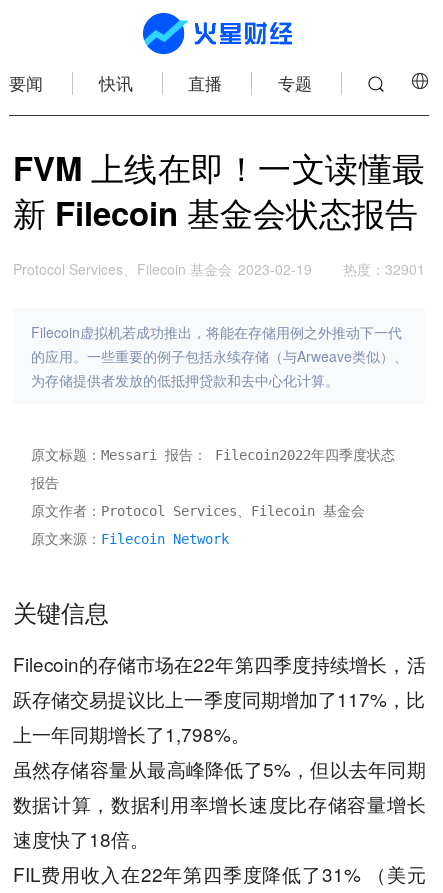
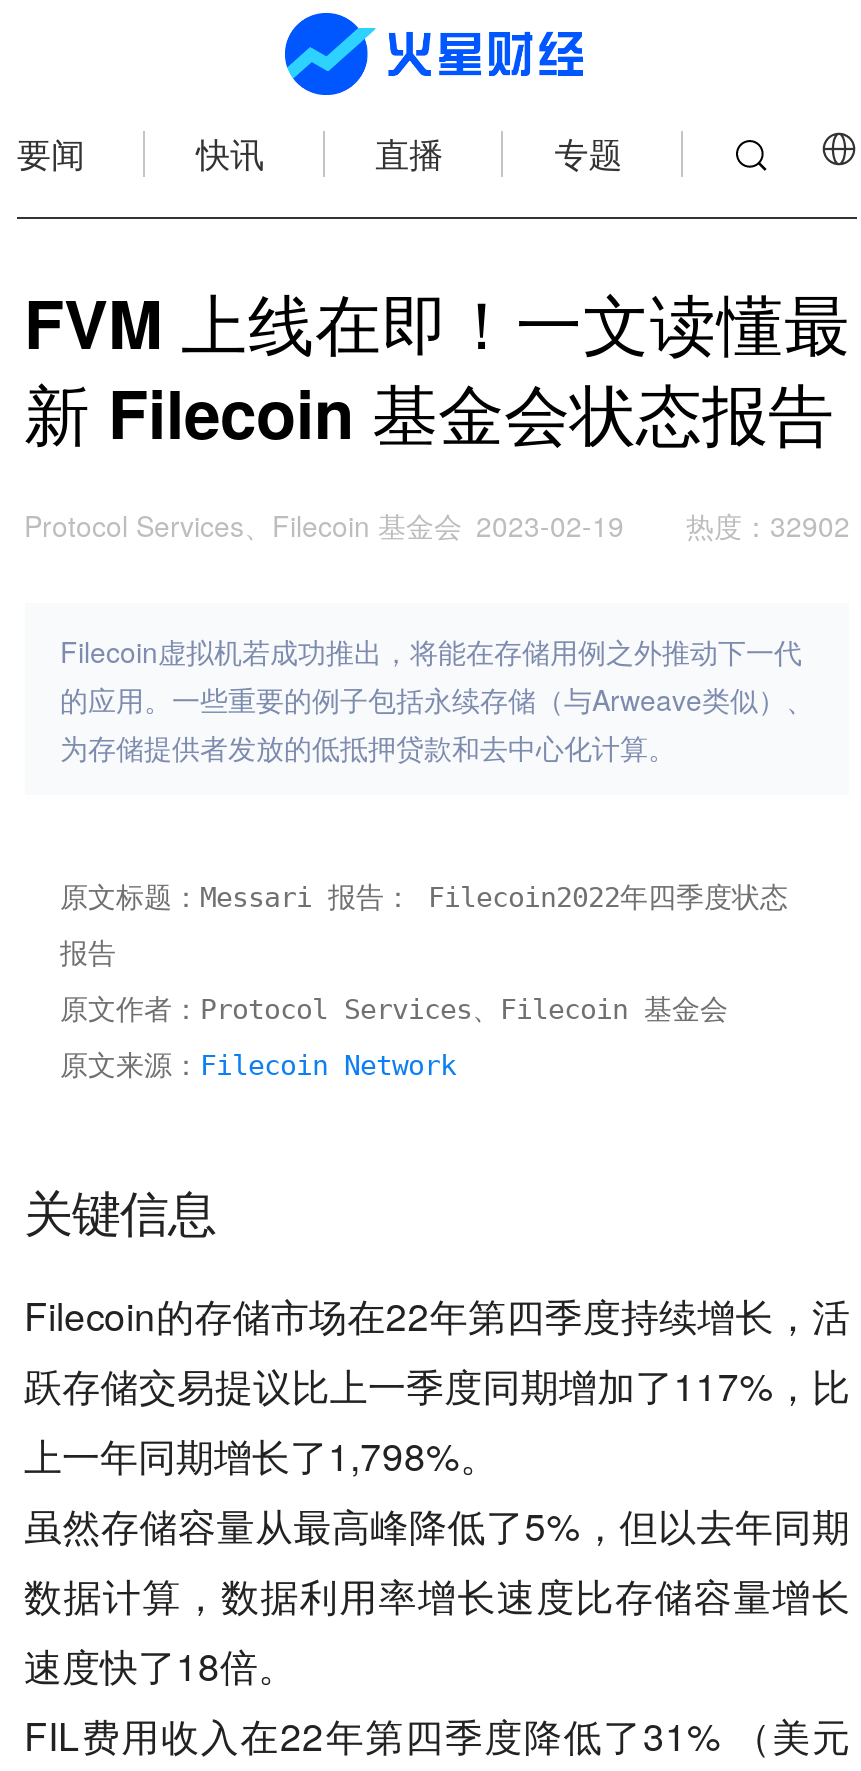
[12,259,425,279] Protocol Services、Filecoin 基金会 2023-02-19 热度：32901 -> [24,504,850,544] Protocol Services、Filecoin 基金会 2023-02-19 热度：32902

